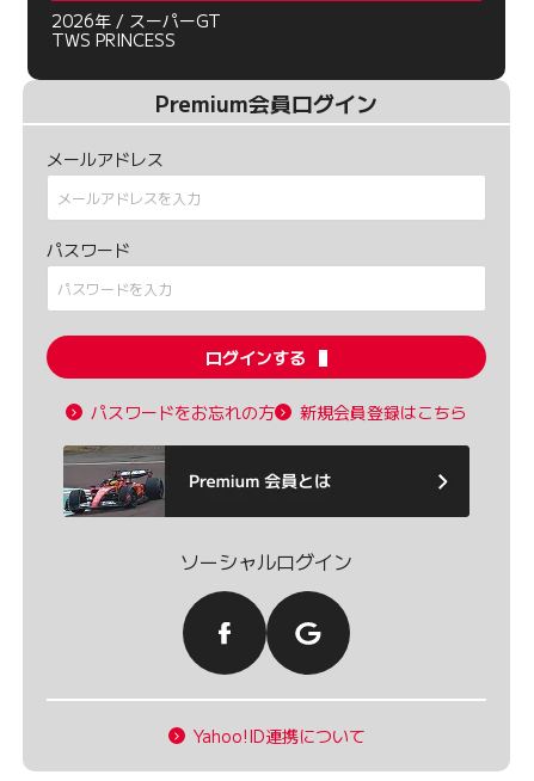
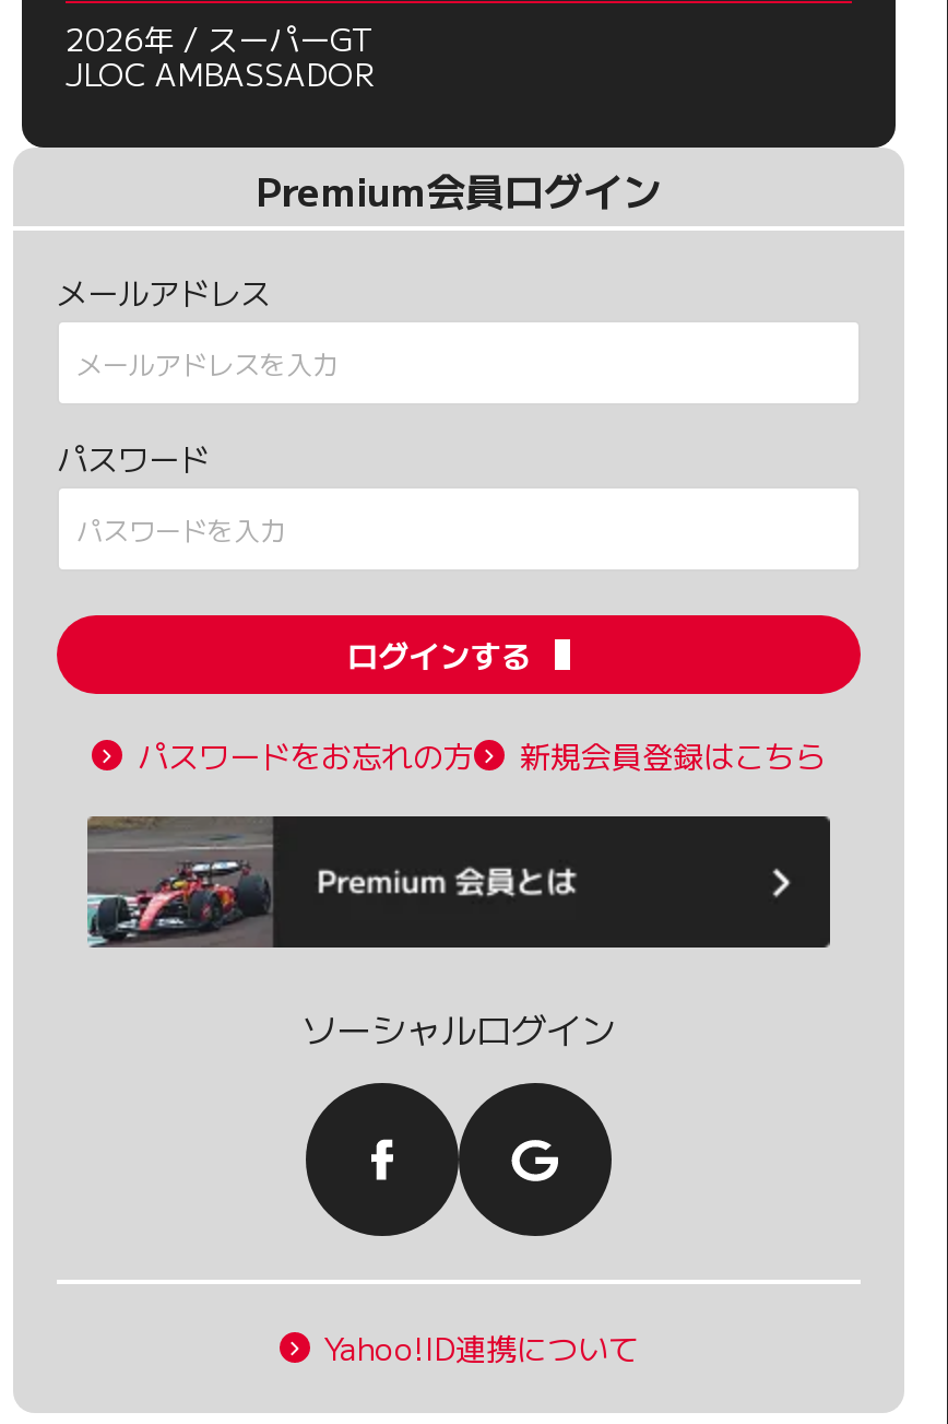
[51,27,176,51] TWS PRINCESS -> [66,50,374,94] JLOC AMBASSADOR

